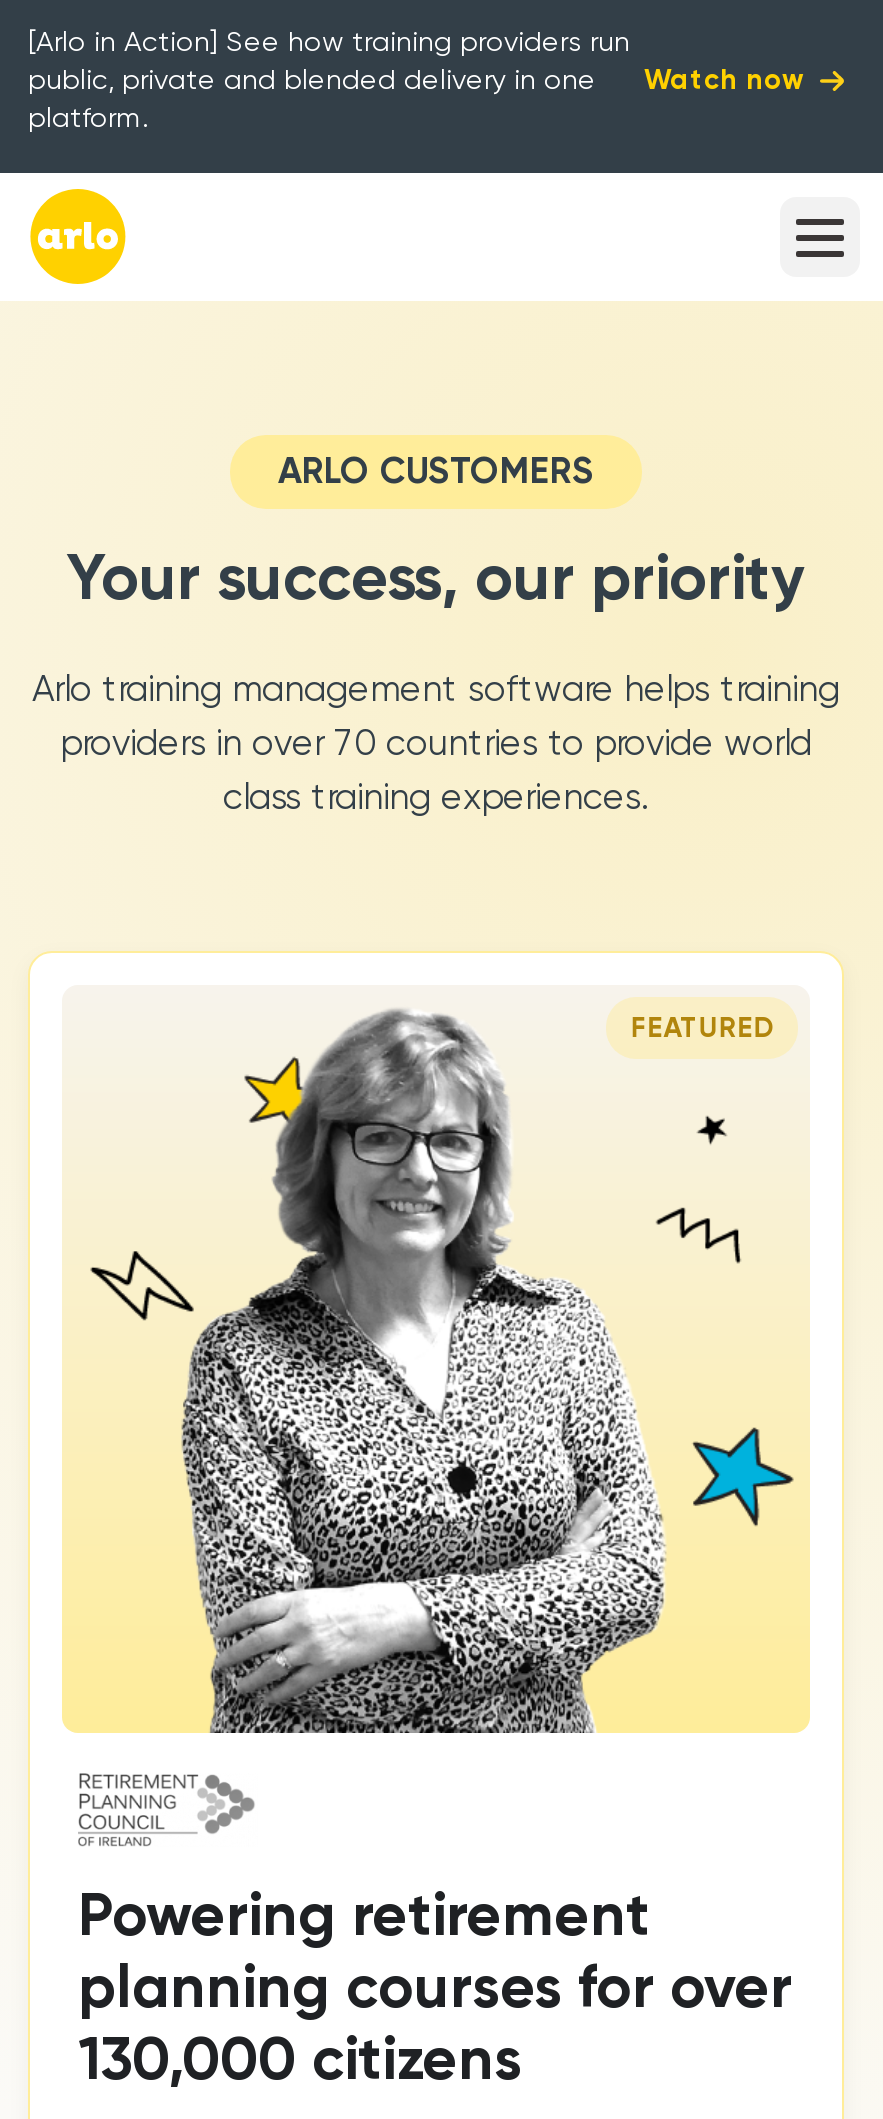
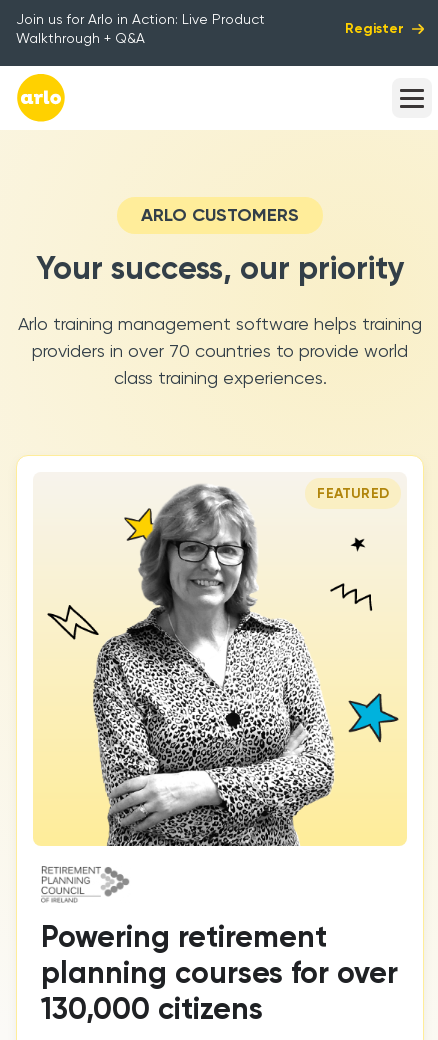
[28,25,630,133] [Arlo in Action] See how training providers run | public, private and blended delivery in one | platform. -> [16,11,265,46] Join us for Arlo in Action: Live Product | Walkthrough + Q&A
[644,62,804,96] Watch now -> [345,20,404,37] Register

